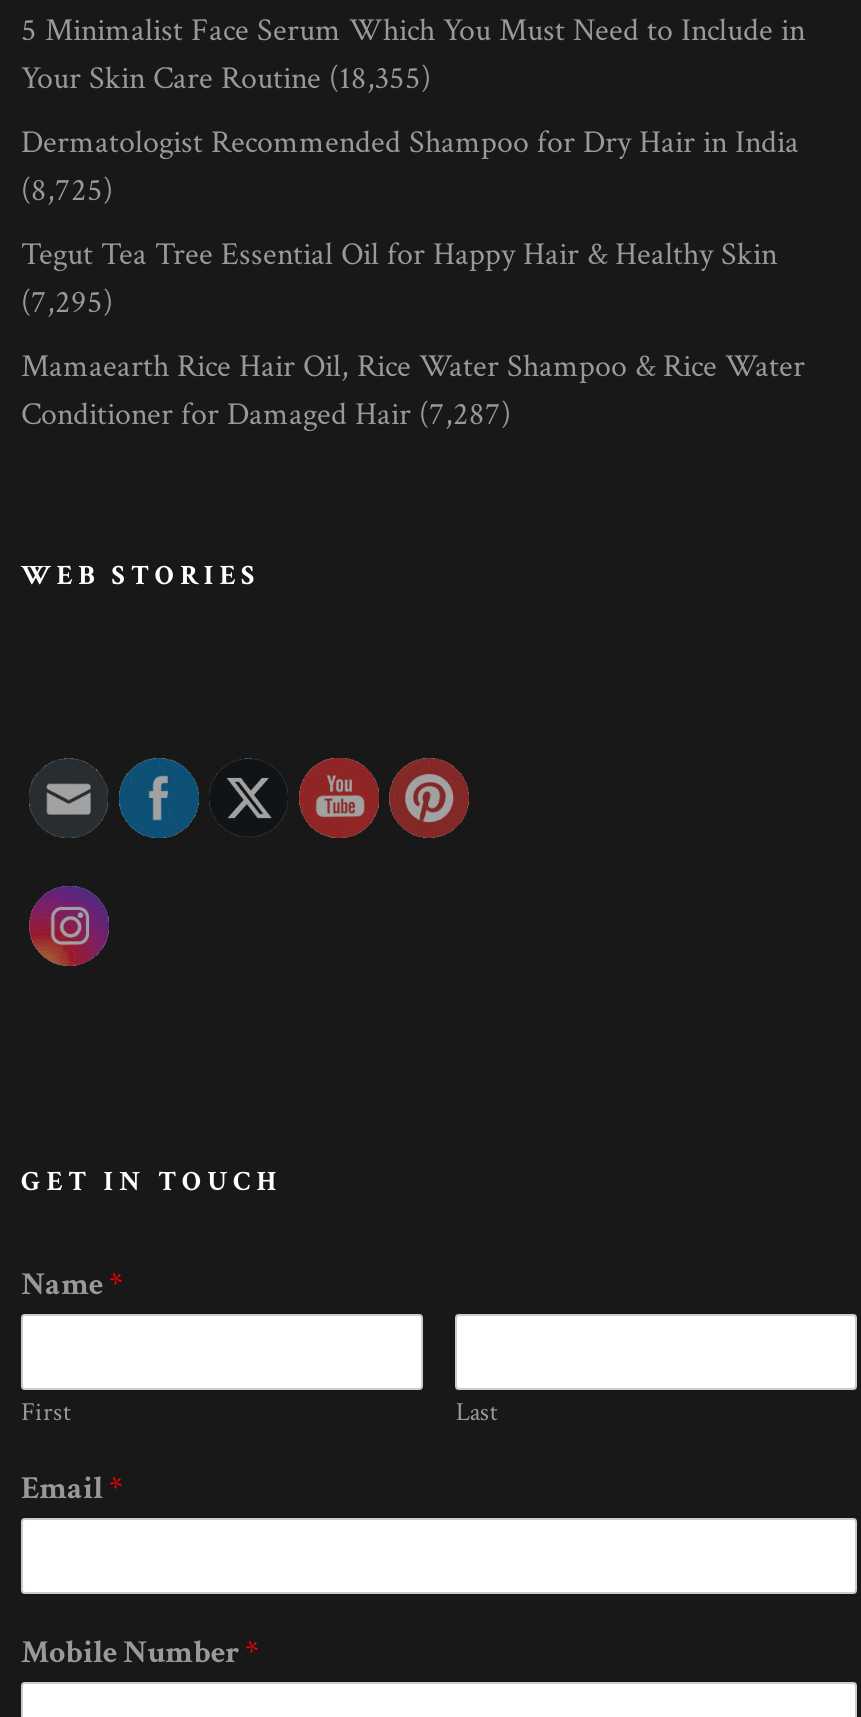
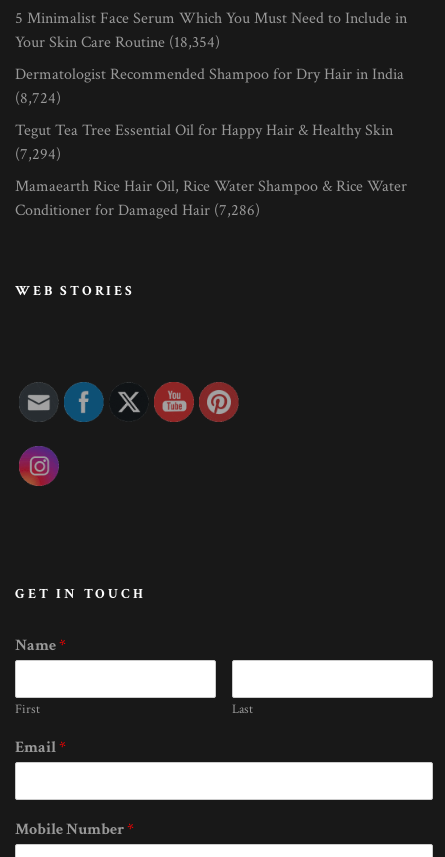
[21,57,431,99] Your Skin Care Routine (18,355) -> [15,32,220,53] Your Skin Care Routine (18,354)
[21,169,113,211] (8,725) -> [15,88,61,109] (8,724)
[21,281,113,323] (7,295) -> [15,144,61,165] (7,294)
[21,393,511,435] Conditioner for Damaged Hair (7,287) -> [15,200,260,221] Conditioner for Damaged Hair (7,286)

